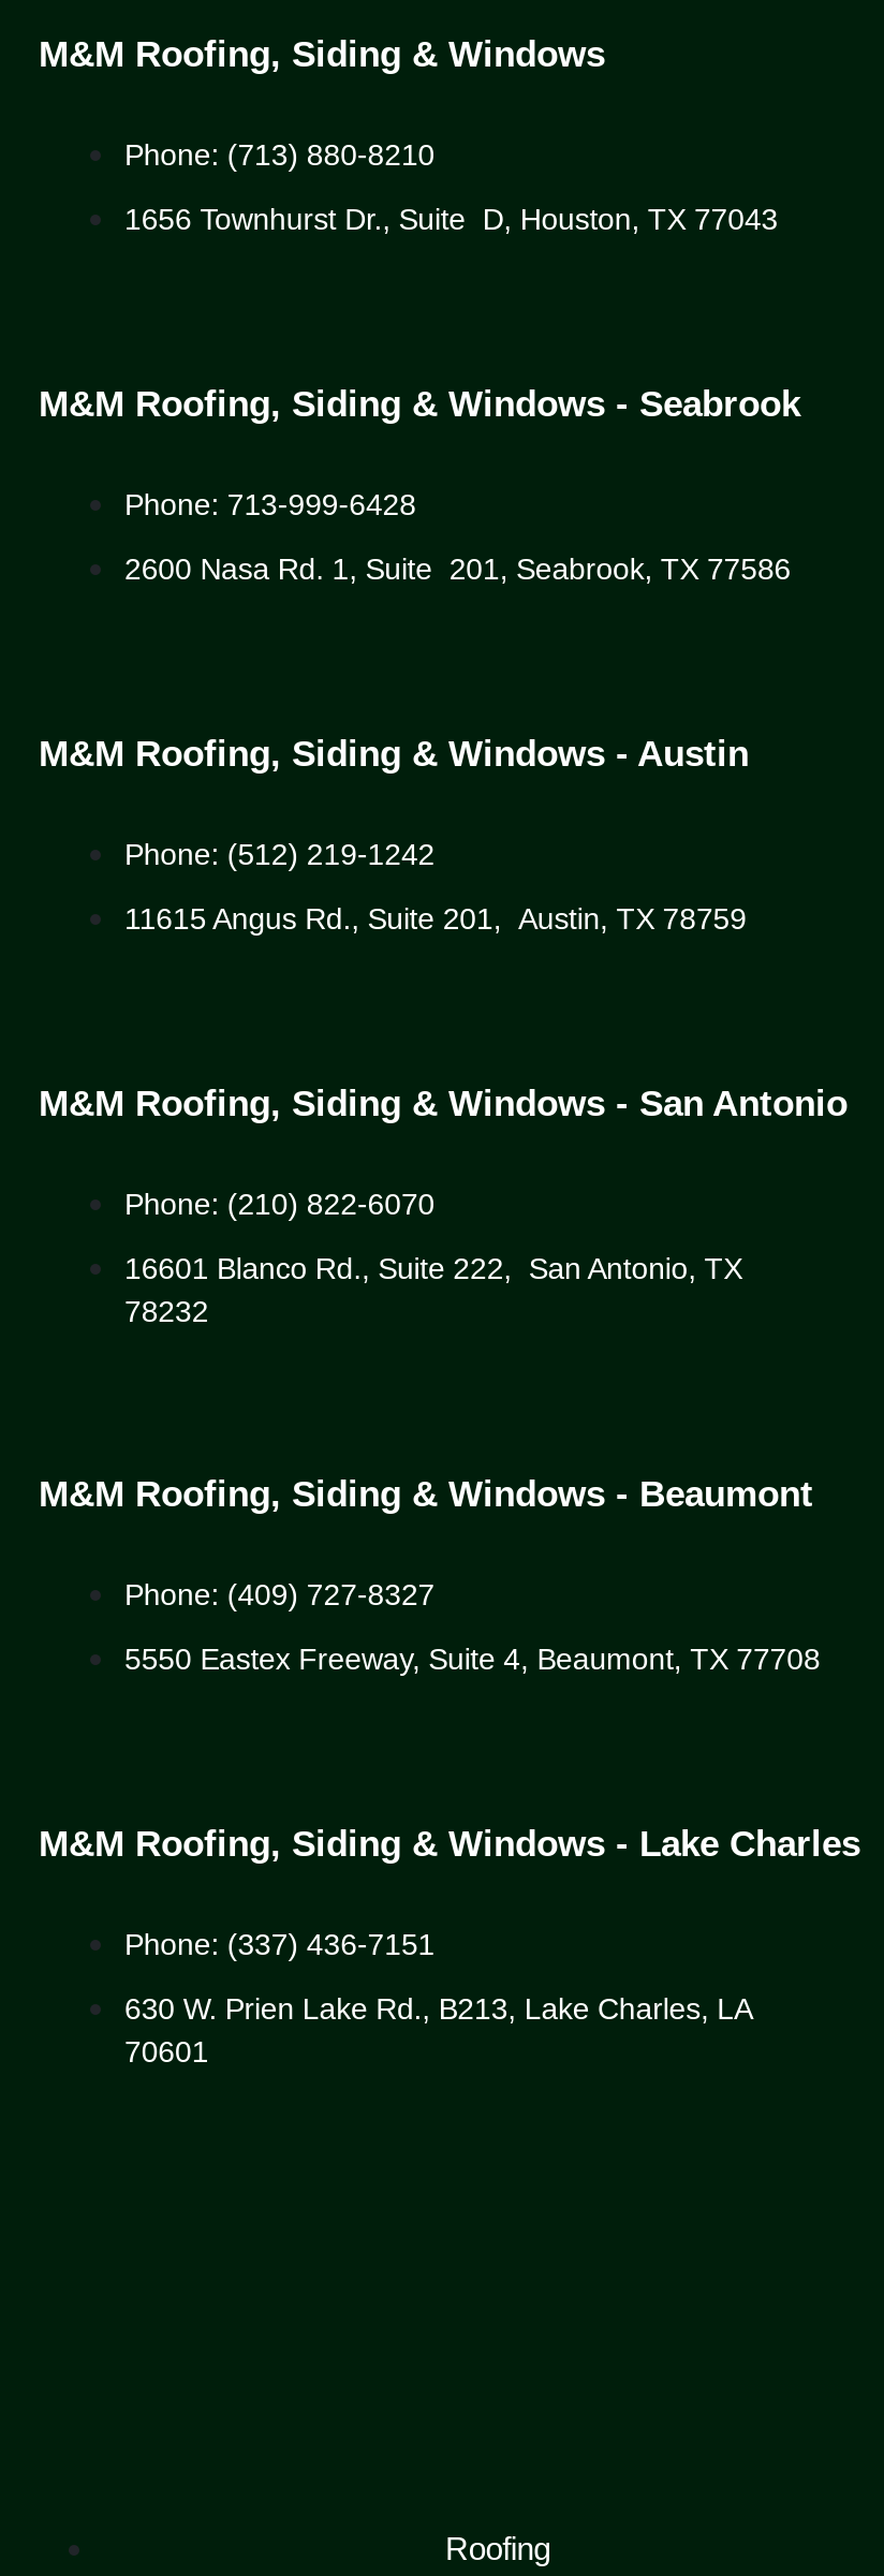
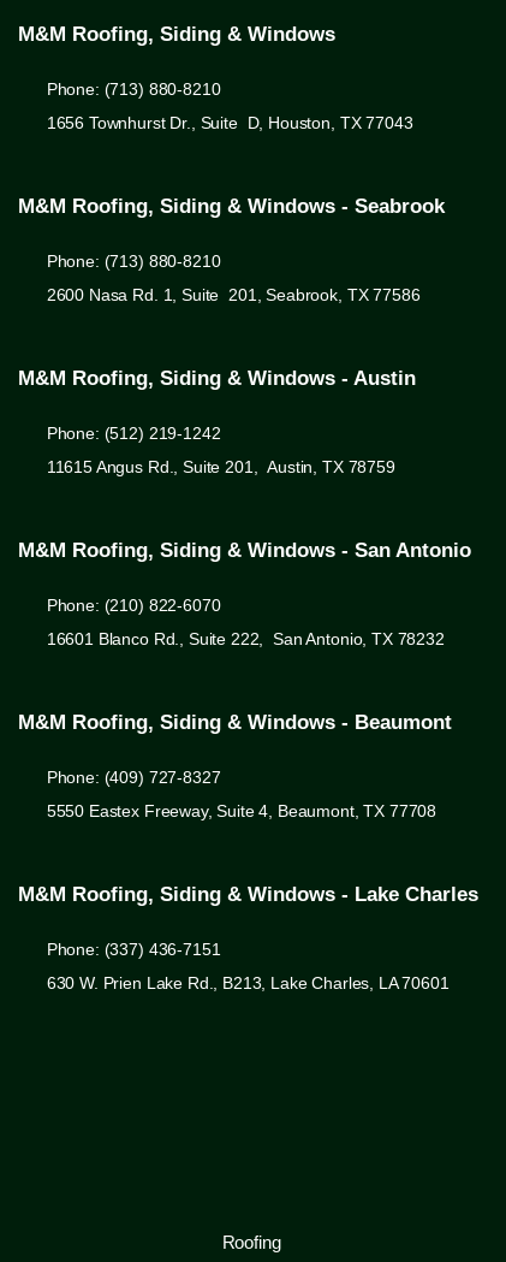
[124,486,416,521] Phone: 713-999-6428 -> [47,251,220,270] Phone: (713) 880-8210

